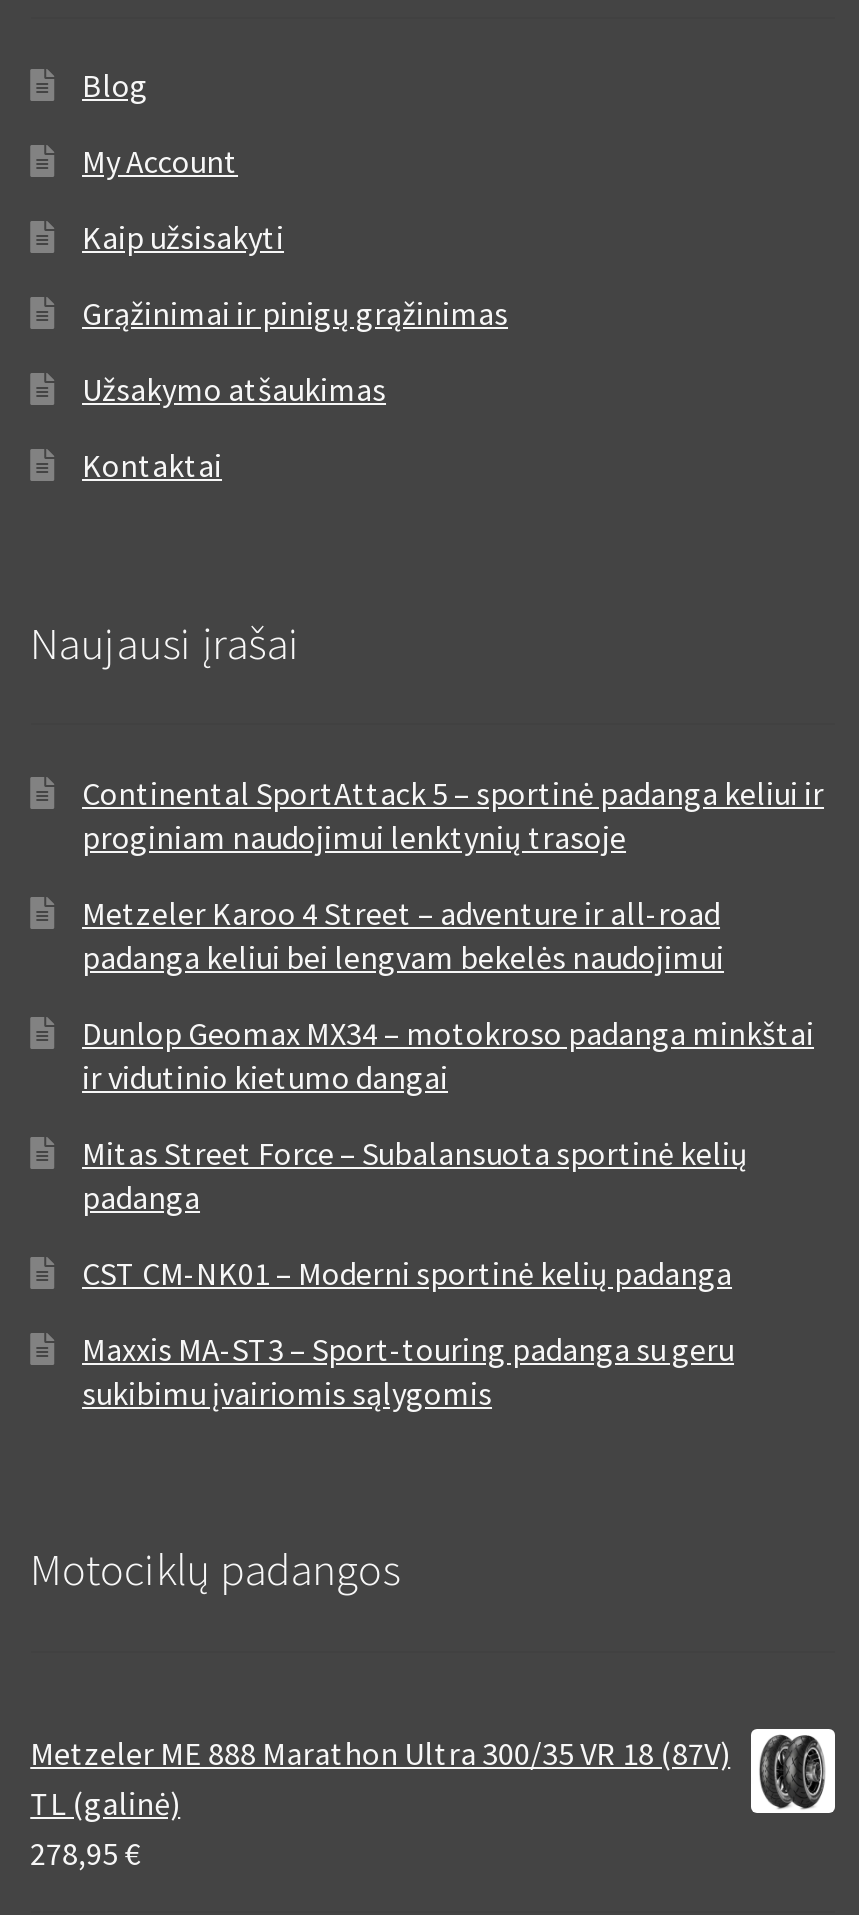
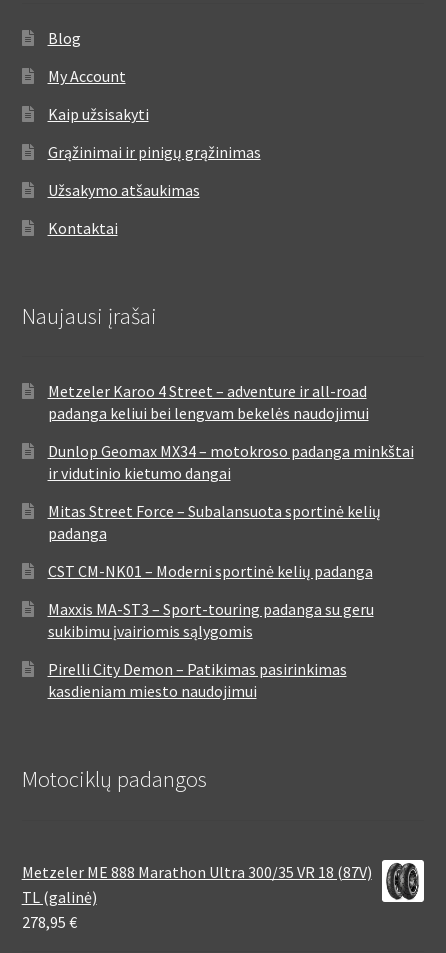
[82,772,824,856] Continental SportAttack 5 – sportinė padanga keliui ir | proginiam naudojimui lenktynių trasoje -> none
moved [82,892,814,1412] -> [47,381,413,641]: Metzeler Karoo 4 Street – adventure ir all-road | padanga keliui bei lengvam bekelės naudojimui | Dunlop Geomax MX34 – motokroso padanga minkštai | ... | Maxxis MA-ST3 – Sport-touring padanga su geru | sukibimu įvairiomis sąlygomis
none -> [47,659,346,701] Pirelli City Demon – Patikimas pasirinkimas | kasdieniam miesto naudojimui

